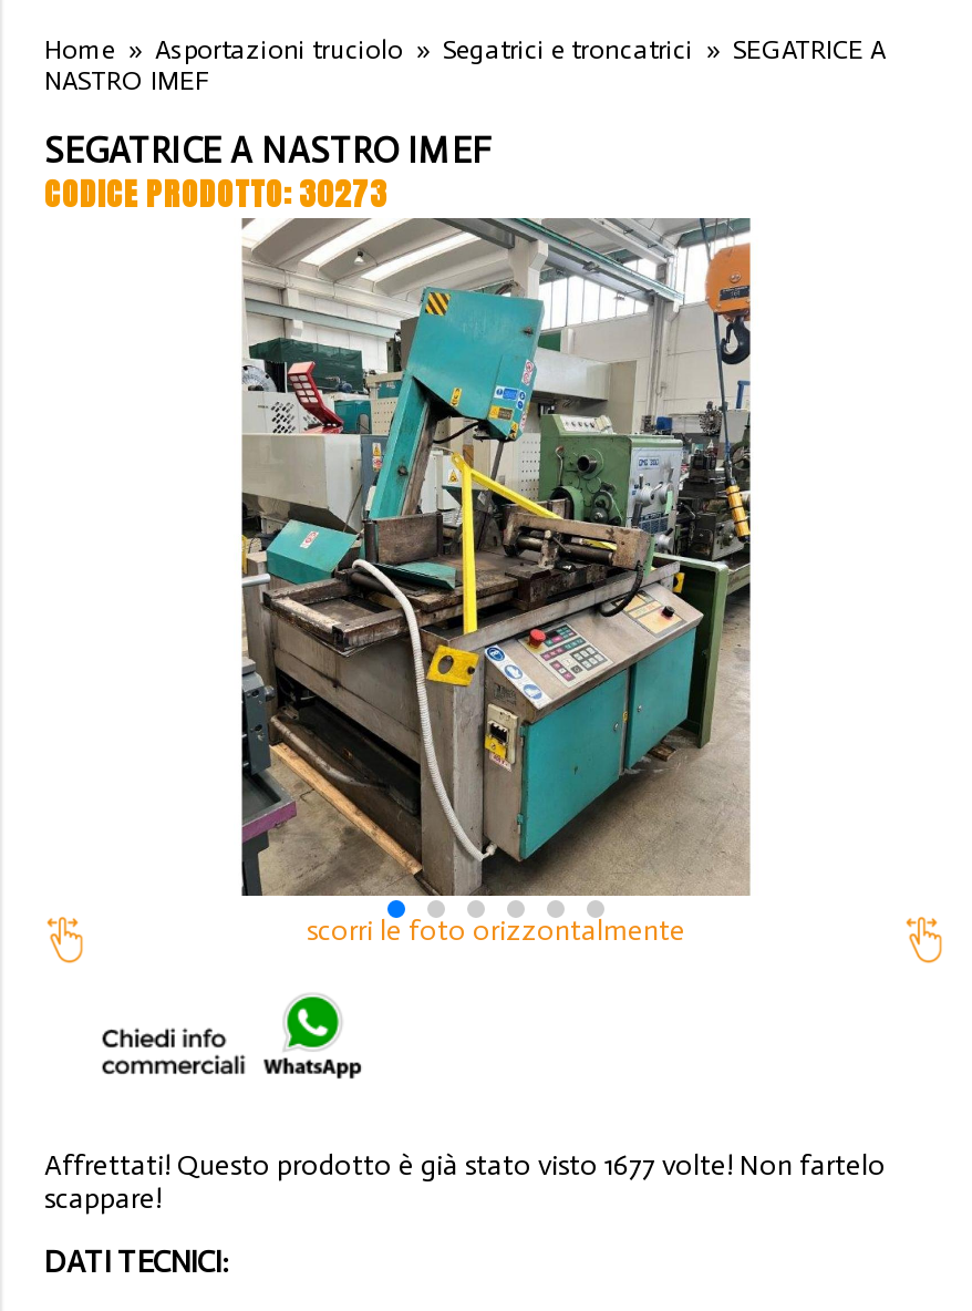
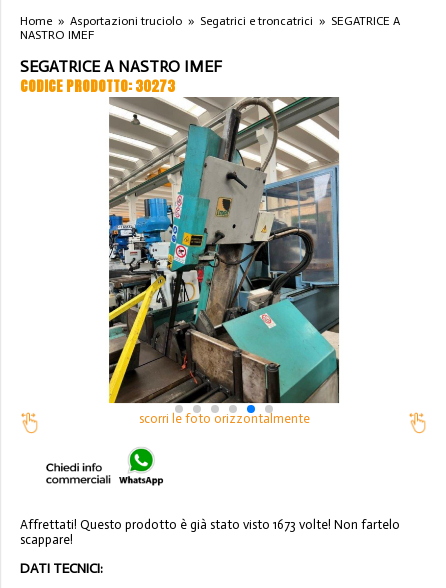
[239,218,753,909] [image] -> [108,97,340,409] [image]
[44,1149,886,1182] Affrettati! Questo prodotto è già stato visto 1677 volte! Non fartelo -> [20,517,400,532] Affrettati! Questo prodotto è già stato visto 1673 volte! Non fartelo

